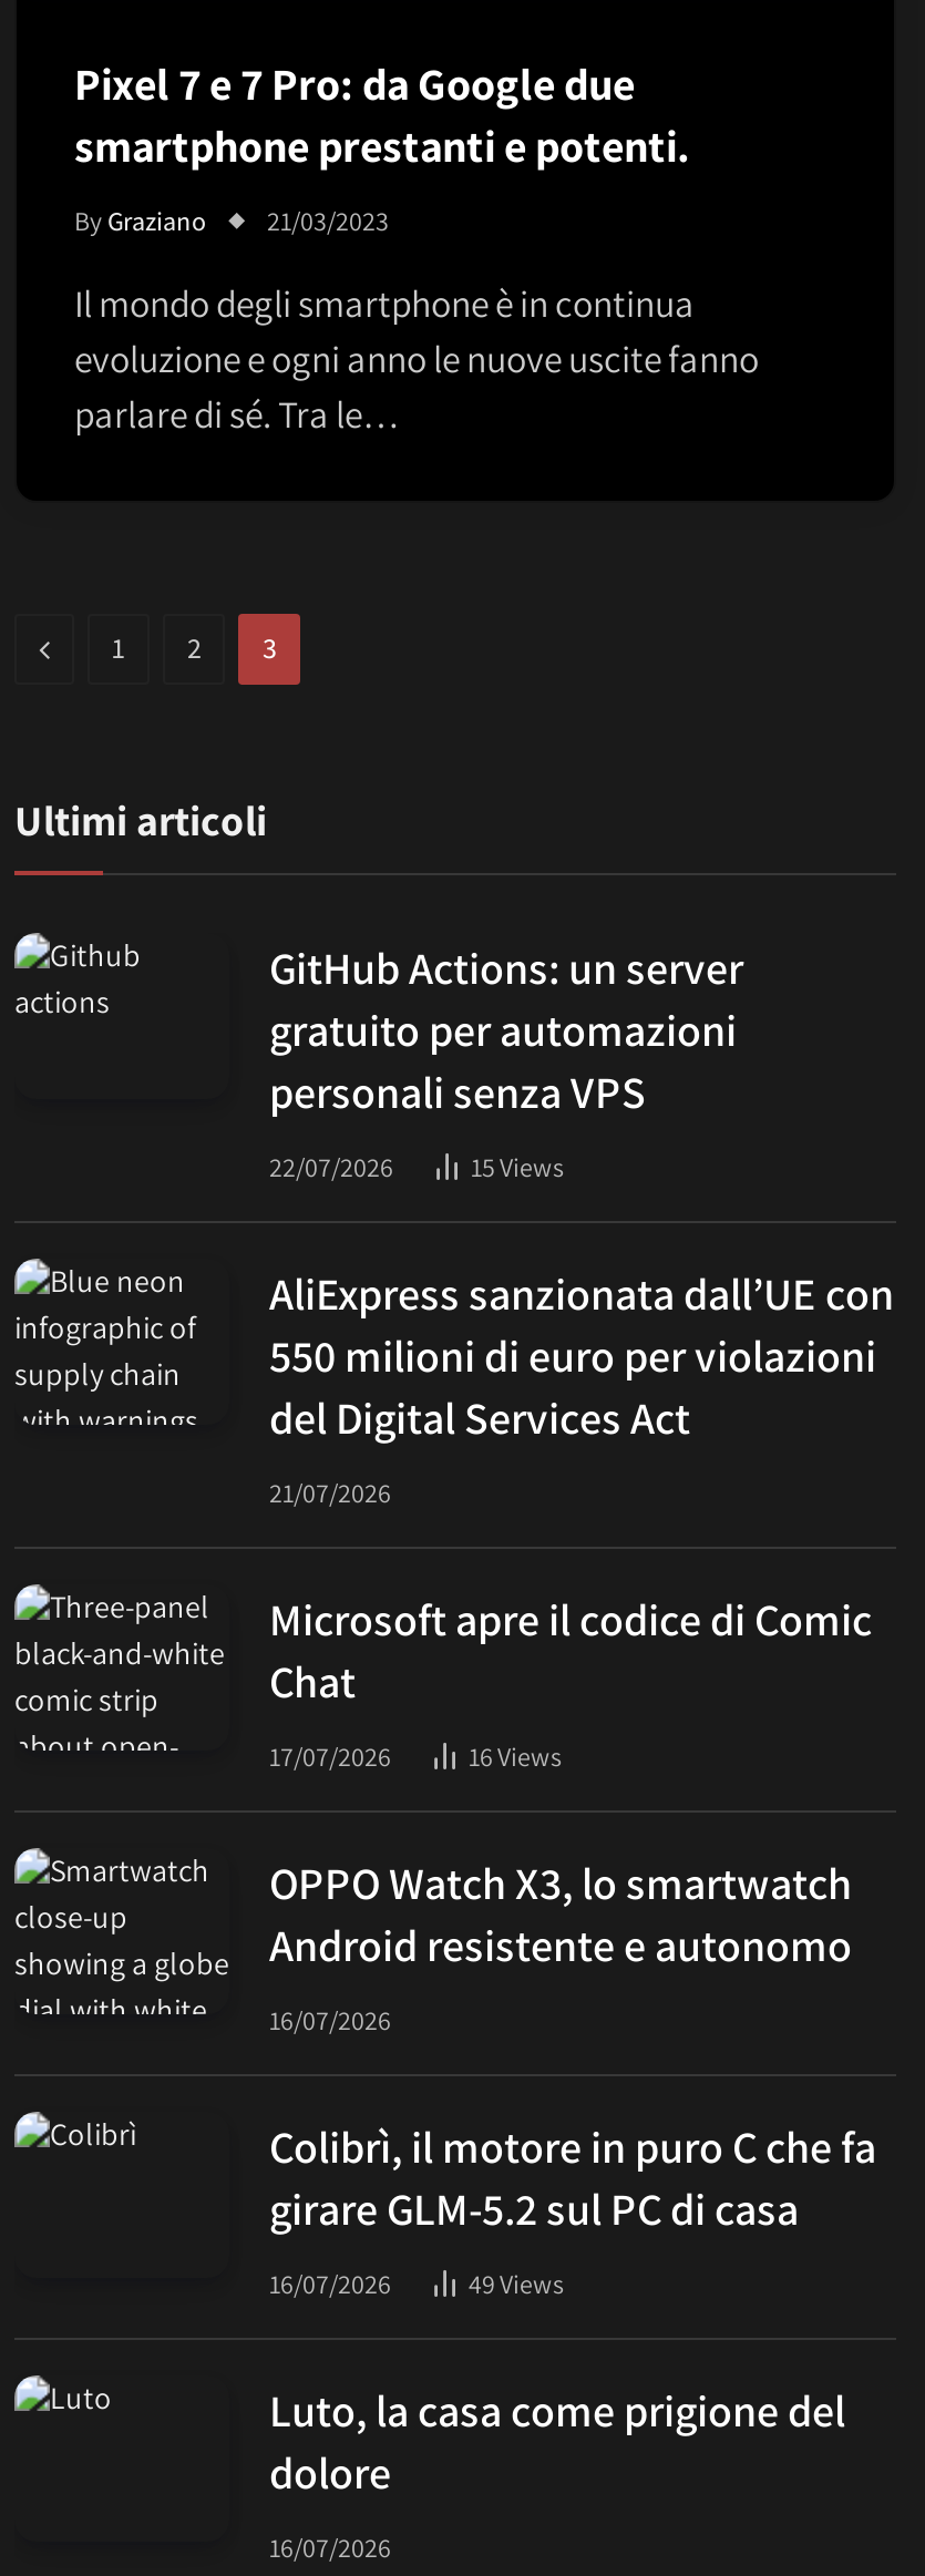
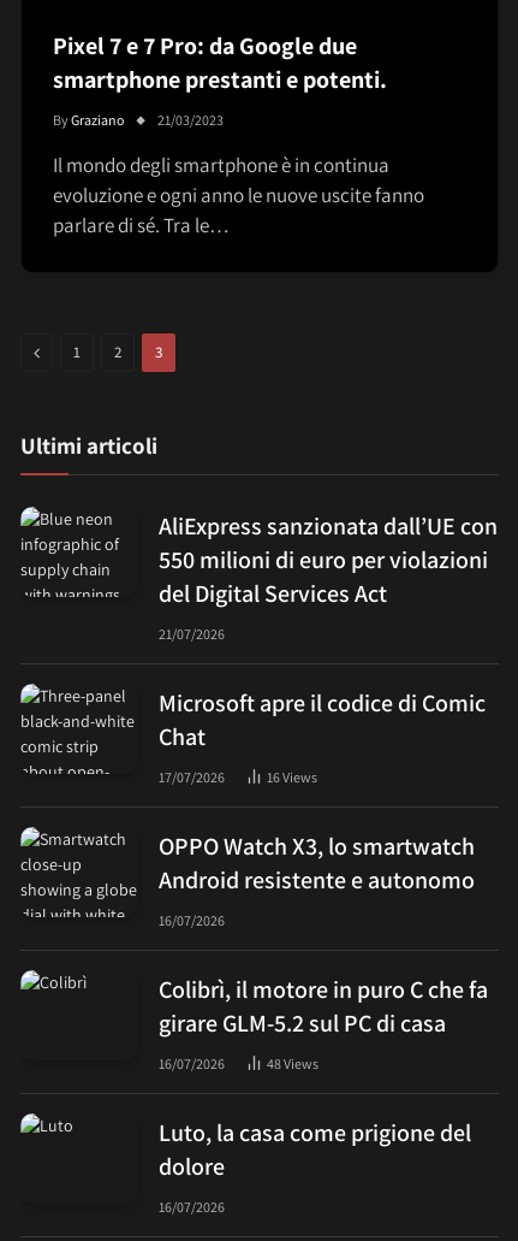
[269,940,743,1184] GitHub Actions: un server | gratuito per automazioni | personali senza VPS | 22/07/2026 | 15Views -> none
[469,2267,564,2301] 49Views -> [267,1055,318,1073] 48Views

